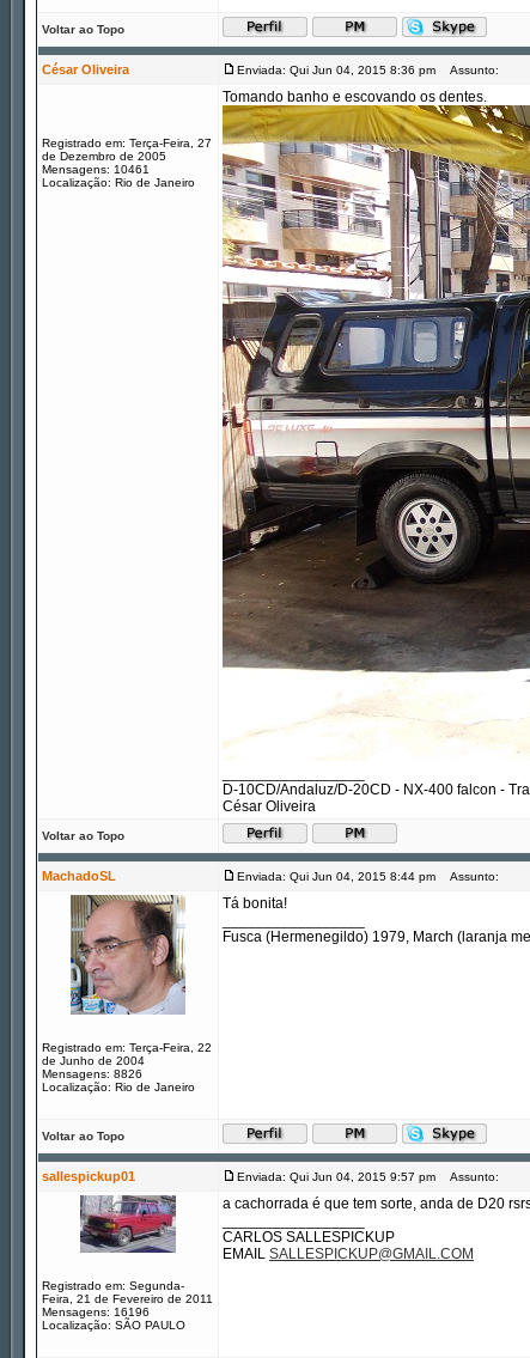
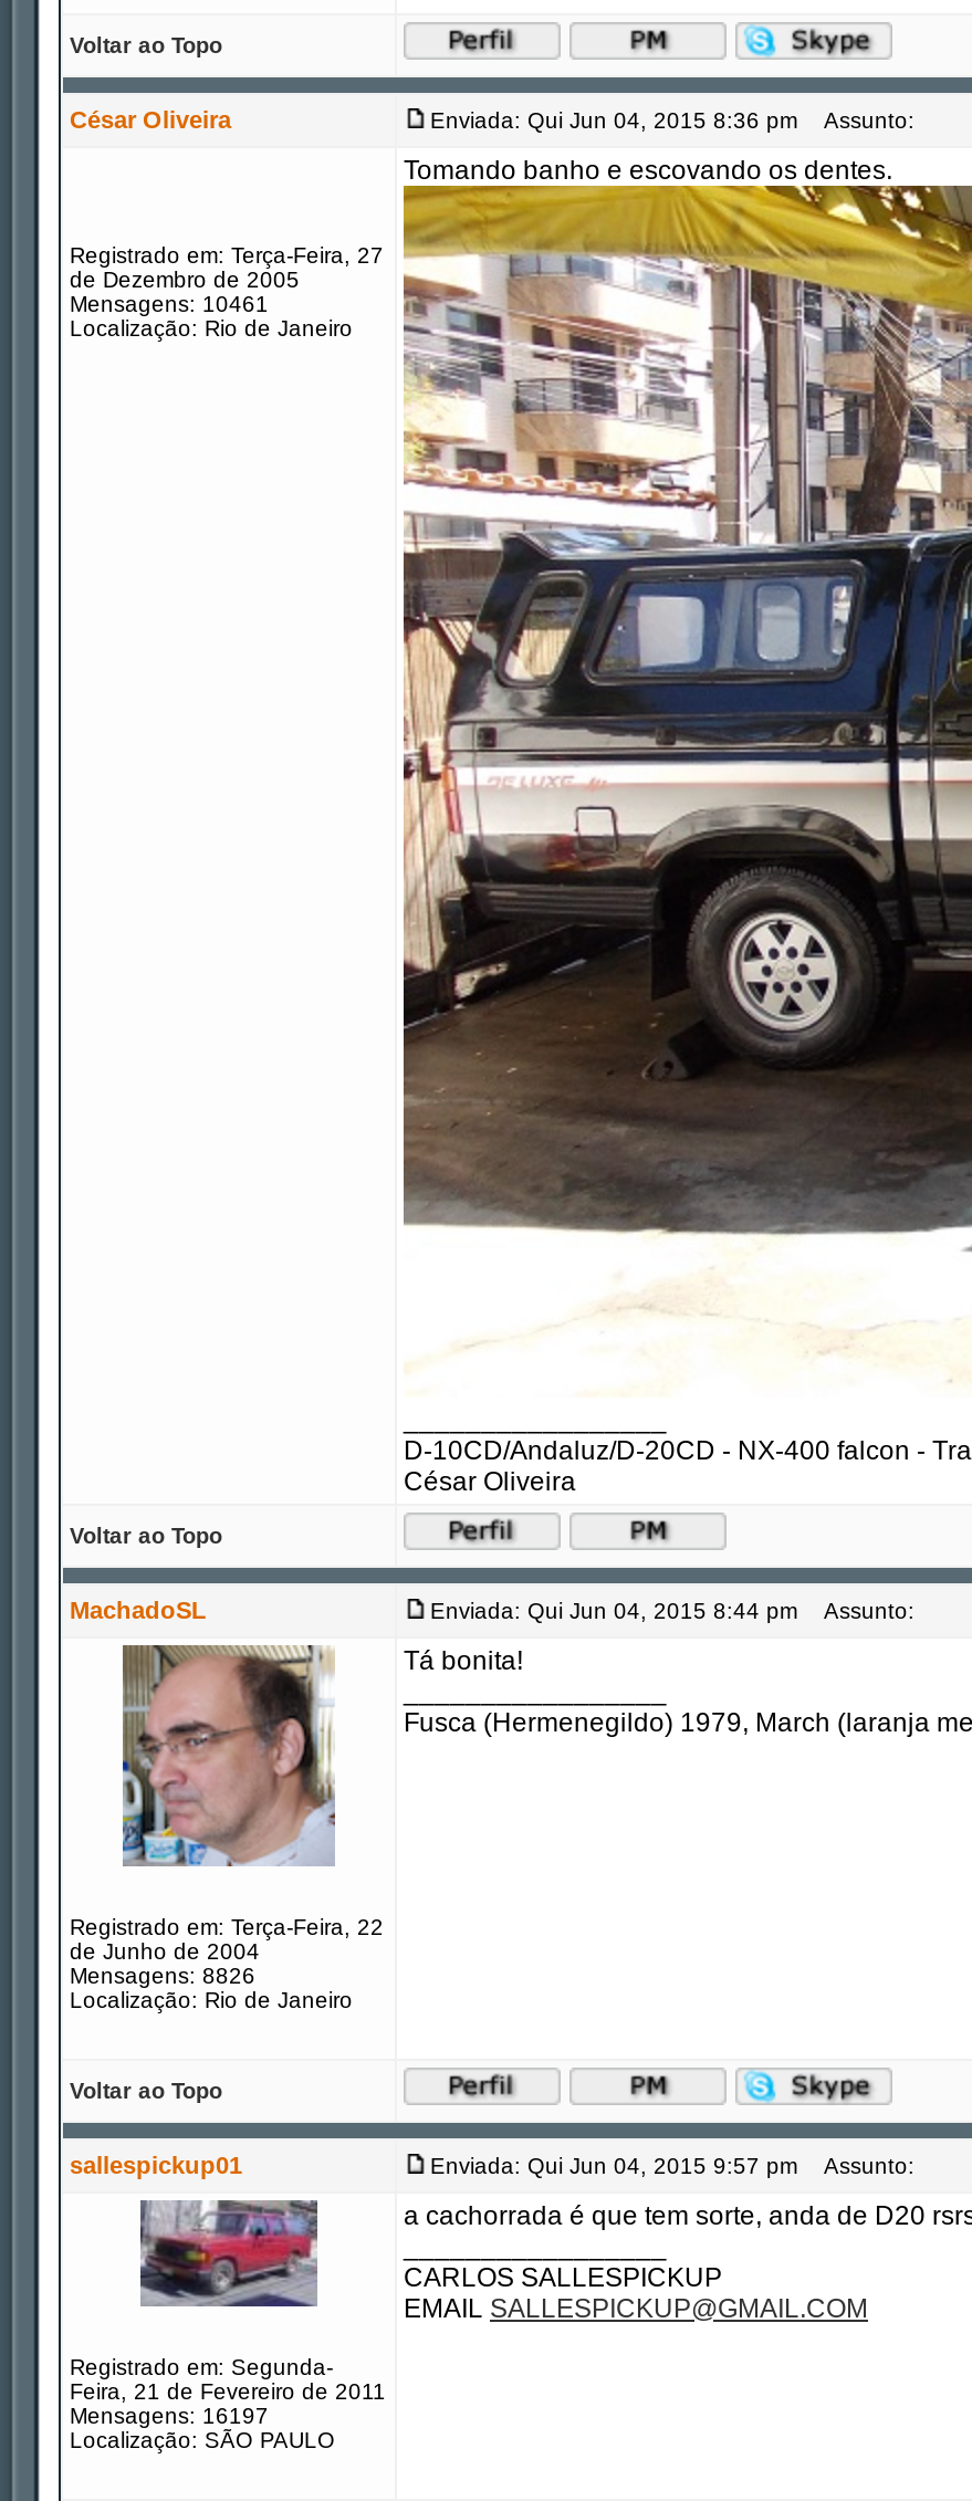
[42,1305,150,1319] Mensagens: 16196 -> [70,2404,269,2428] Mensagens: 16197

